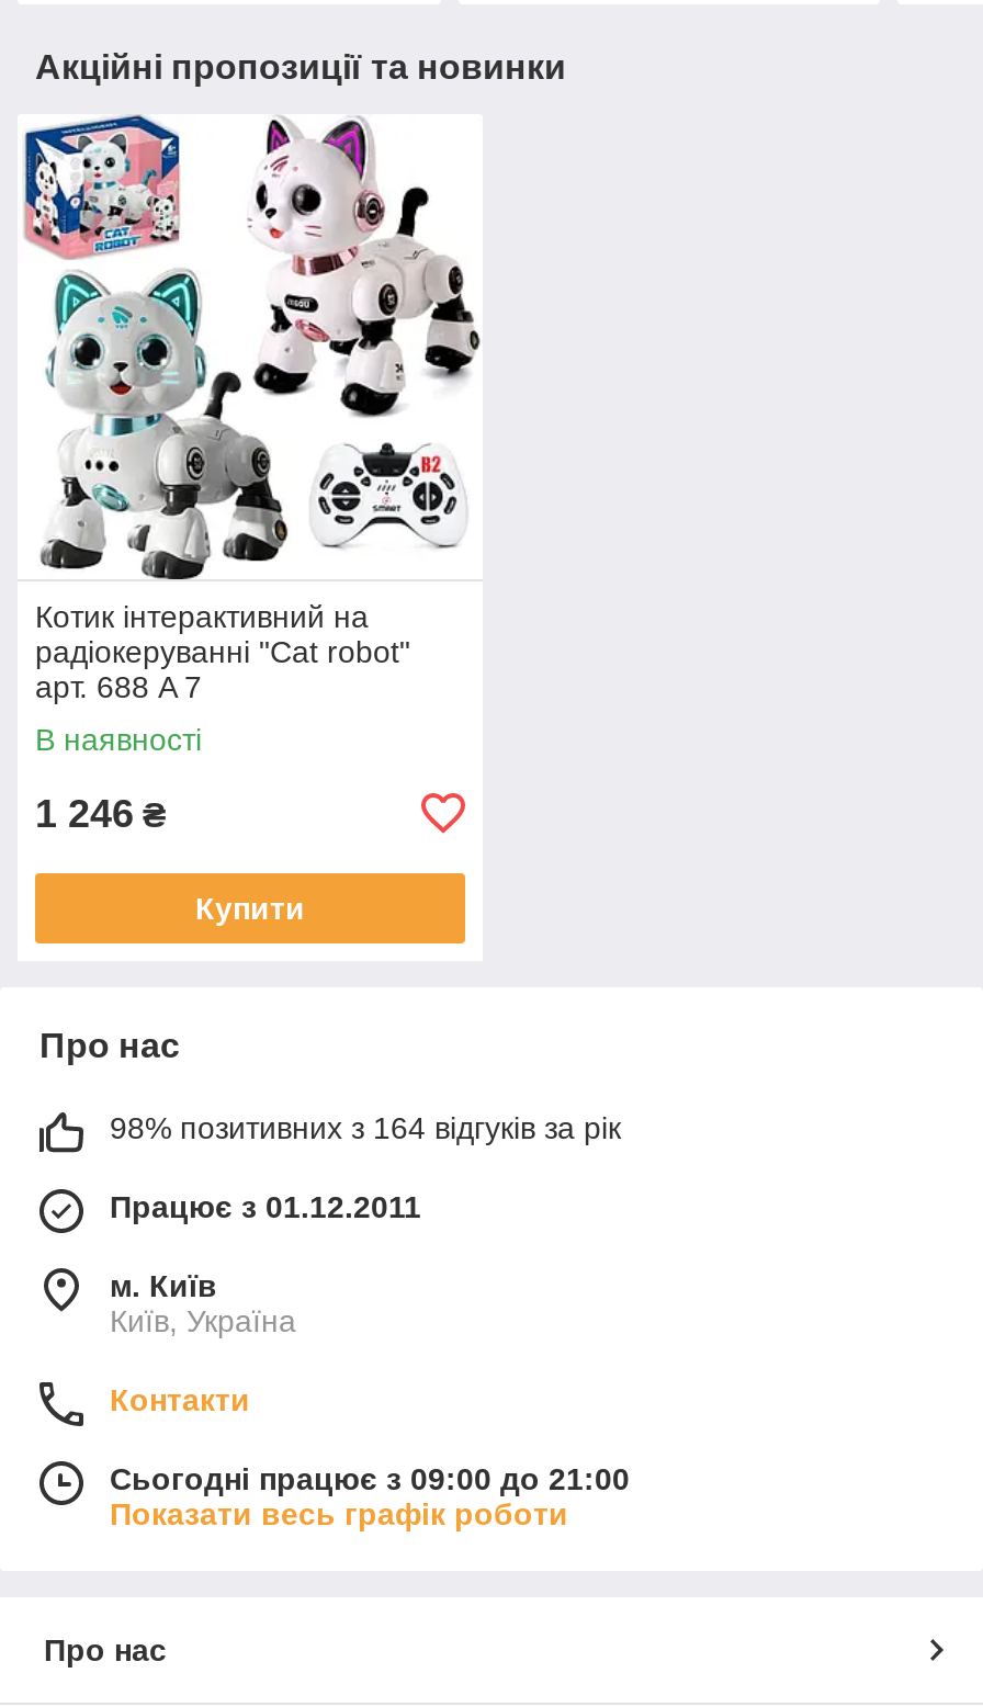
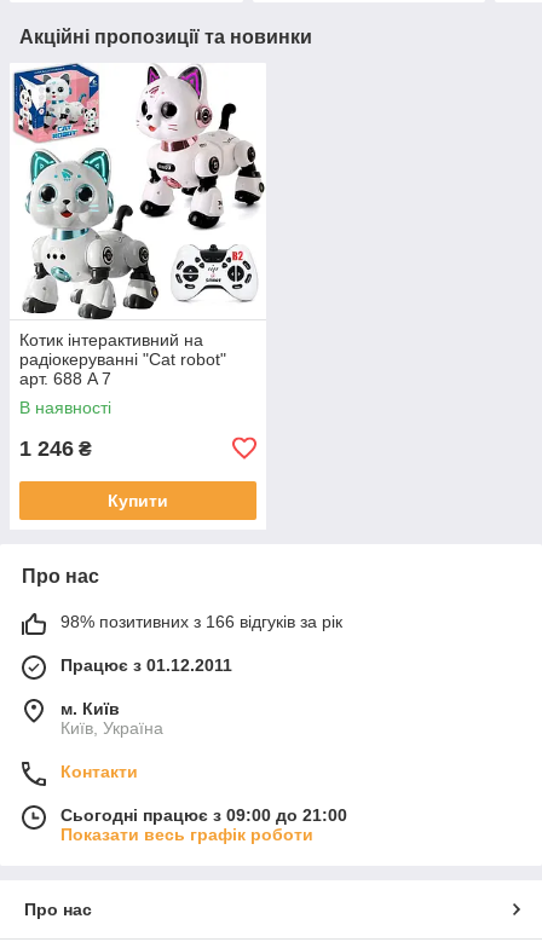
[110,1110,621,1145] 98% позитивних з 164 відгуків за рік -> [60,612,342,631] 98% позитивних з 166 відгуків за рік

